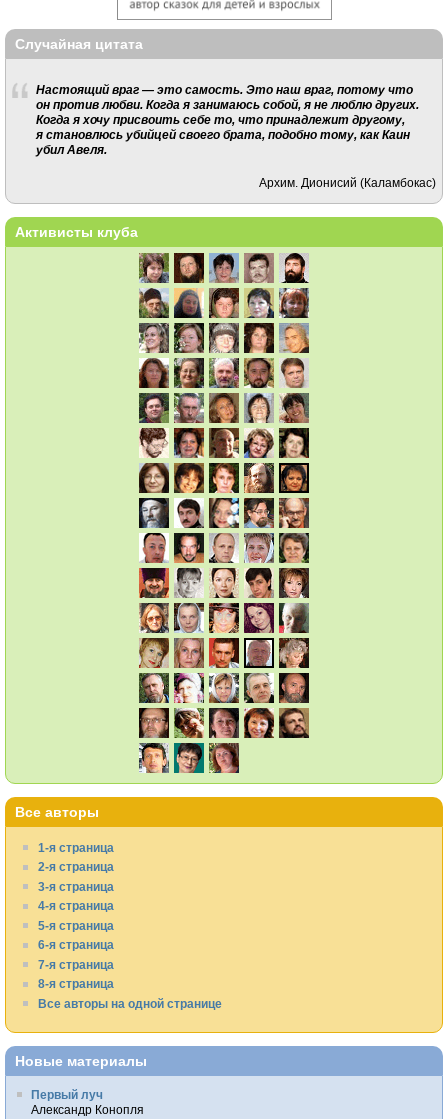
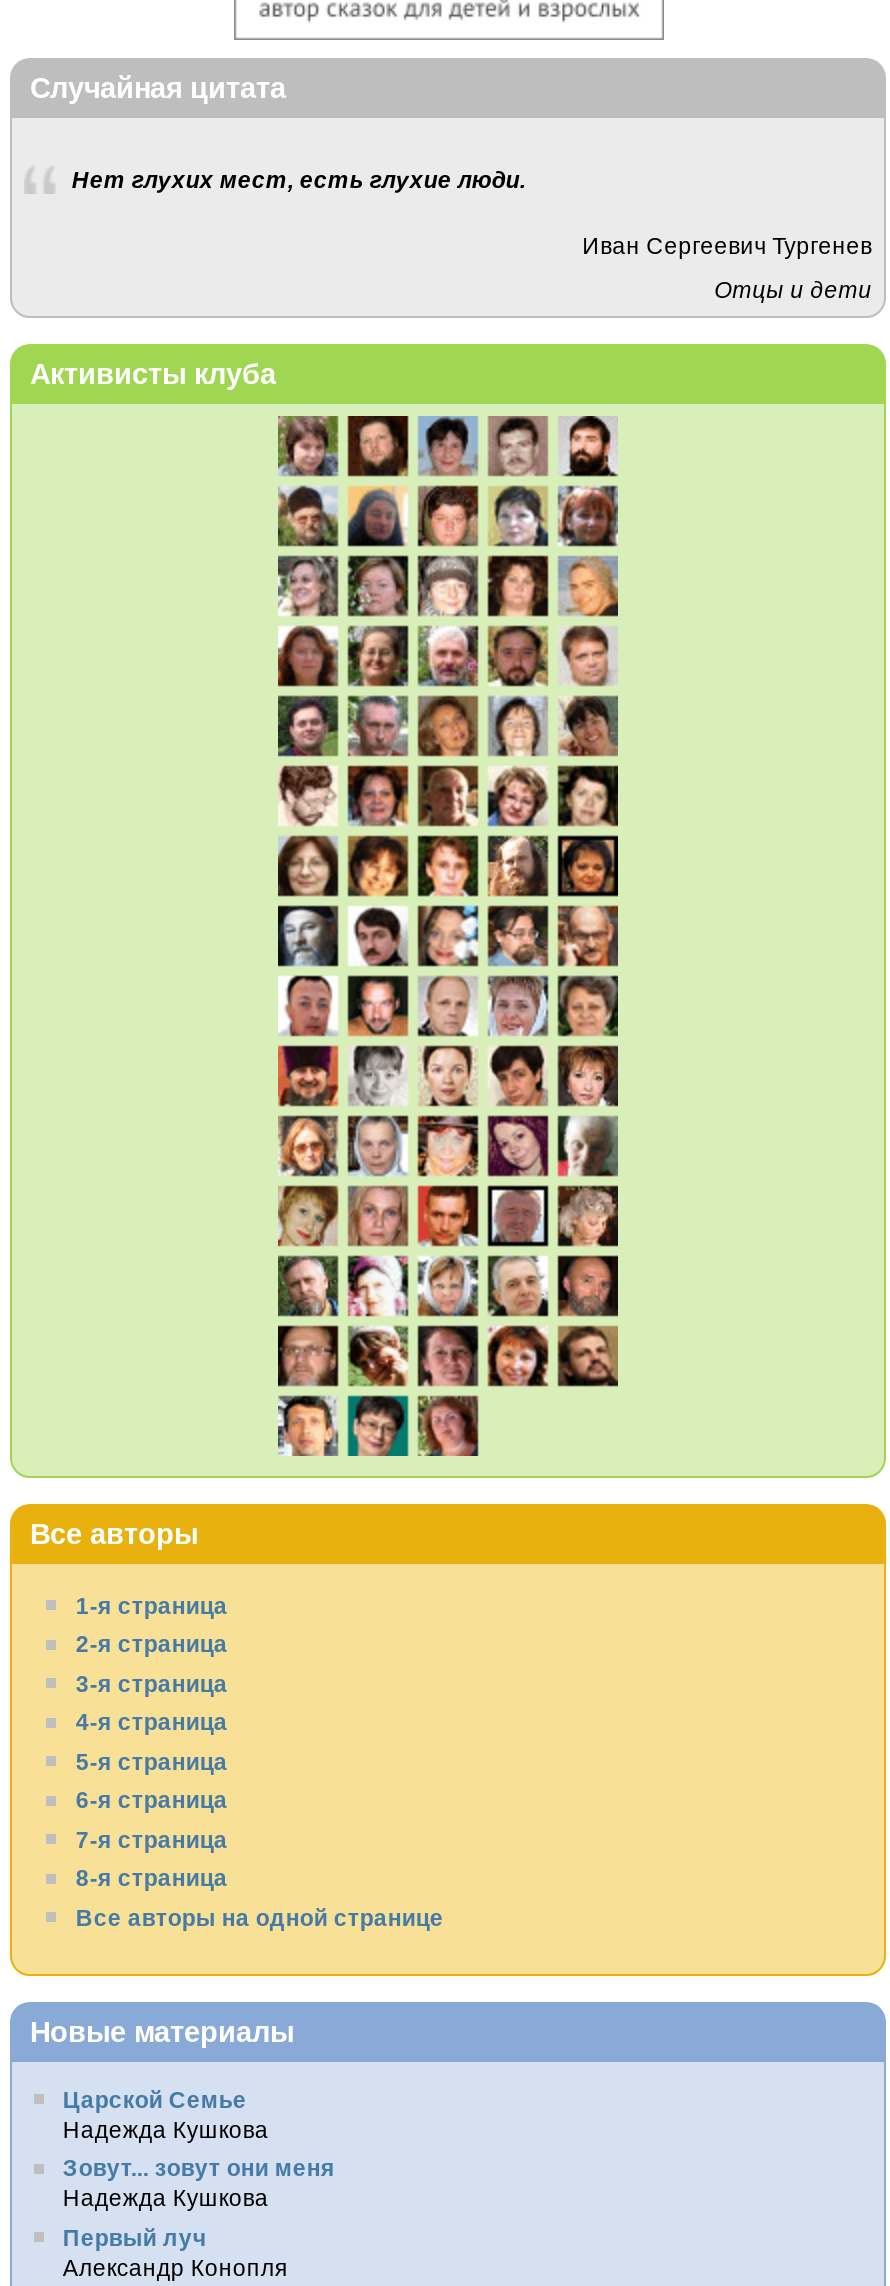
[36,83,436,189] Настоящий враг — это самость. Это наш враг, потому что | он против любви. Когда я занимаюсь собой, я не люблю других. | Когда я хочу присвоить себе то, что принадлежит другому, | я становлюсь убийцей своего брата, подобно тому, как Каин | убил Авеля. | Архим. Дионисий (Каламбокас) -> [72,166,872,301] Нет глухих мест, есть глухие люди. | Иван Сергеевич Тургенев | Отцы и дети
moved [15,223,311,1069] -> [30,357,622,2048]: [image] | Активисты клуба | Все авторы | ... | Все авторы на одной странице | Новые материалы
none -> [63,2085,335,2210] Царской Семье | Надежда Кушкова | Зовут... зовут они меня | Надежда Кушкова

